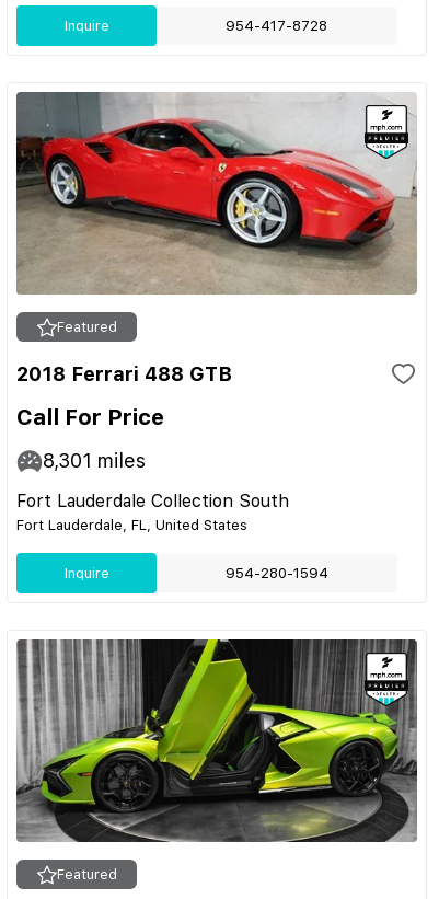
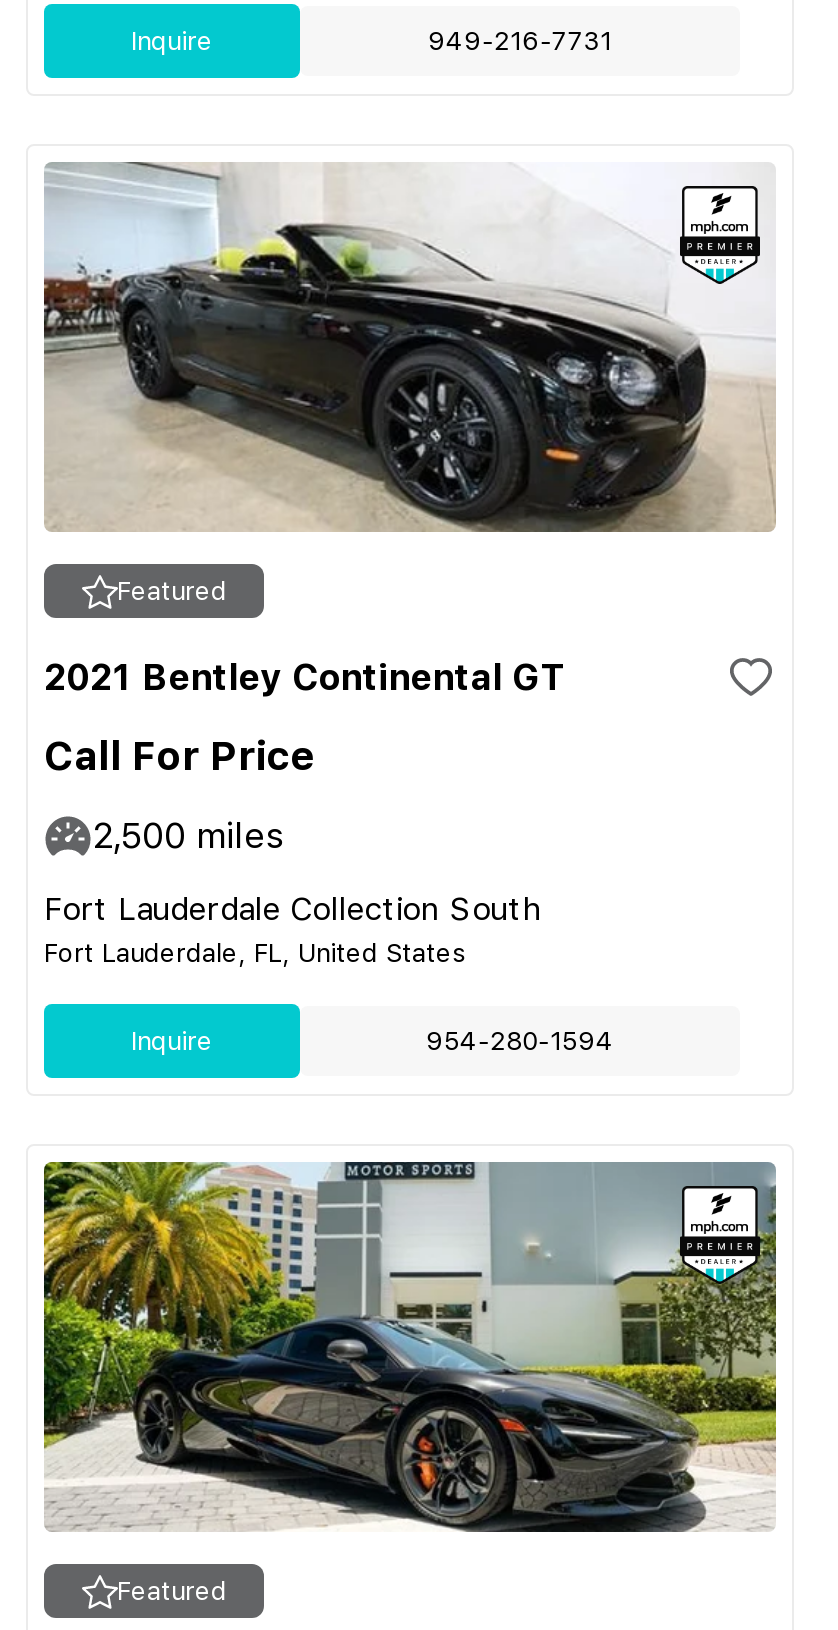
[226,18,328,34] 954-417-8728 -> [428,26,612,56] 949-216-7731
[15,92,417,295] [image] -> [42,162,774,532] [image]
[16,362,232,385] 2018 Ferrari 488 GTB -> [44,656,564,698] 2021 Bentley Continental GT
[43,449,146,472] 8,301 miles -> [92,814,284,856] 2,500 miles
[15,638,417,843] [image] -> [42,1160,776,1532] [image]

